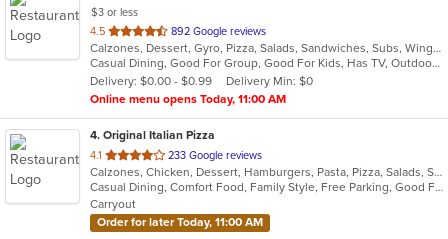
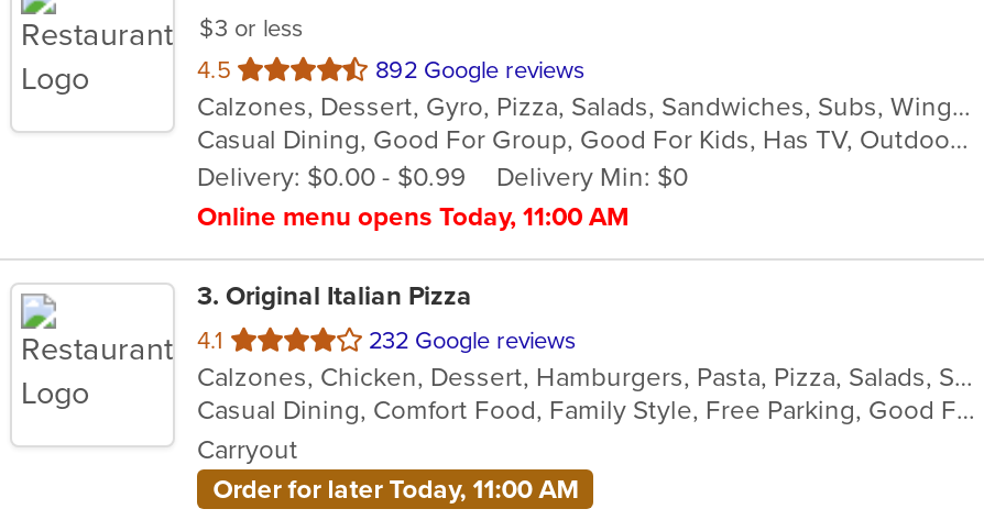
[90,127,215,141] 4. Original Italian Pizza -> [197,280,472,311] 3. Original Italian Pizza
[168,148,262,161] 233 Google reviews -> [369,327,576,355] 232 Google reviews

